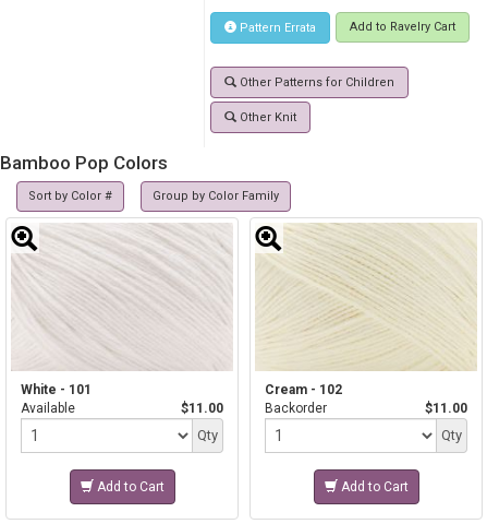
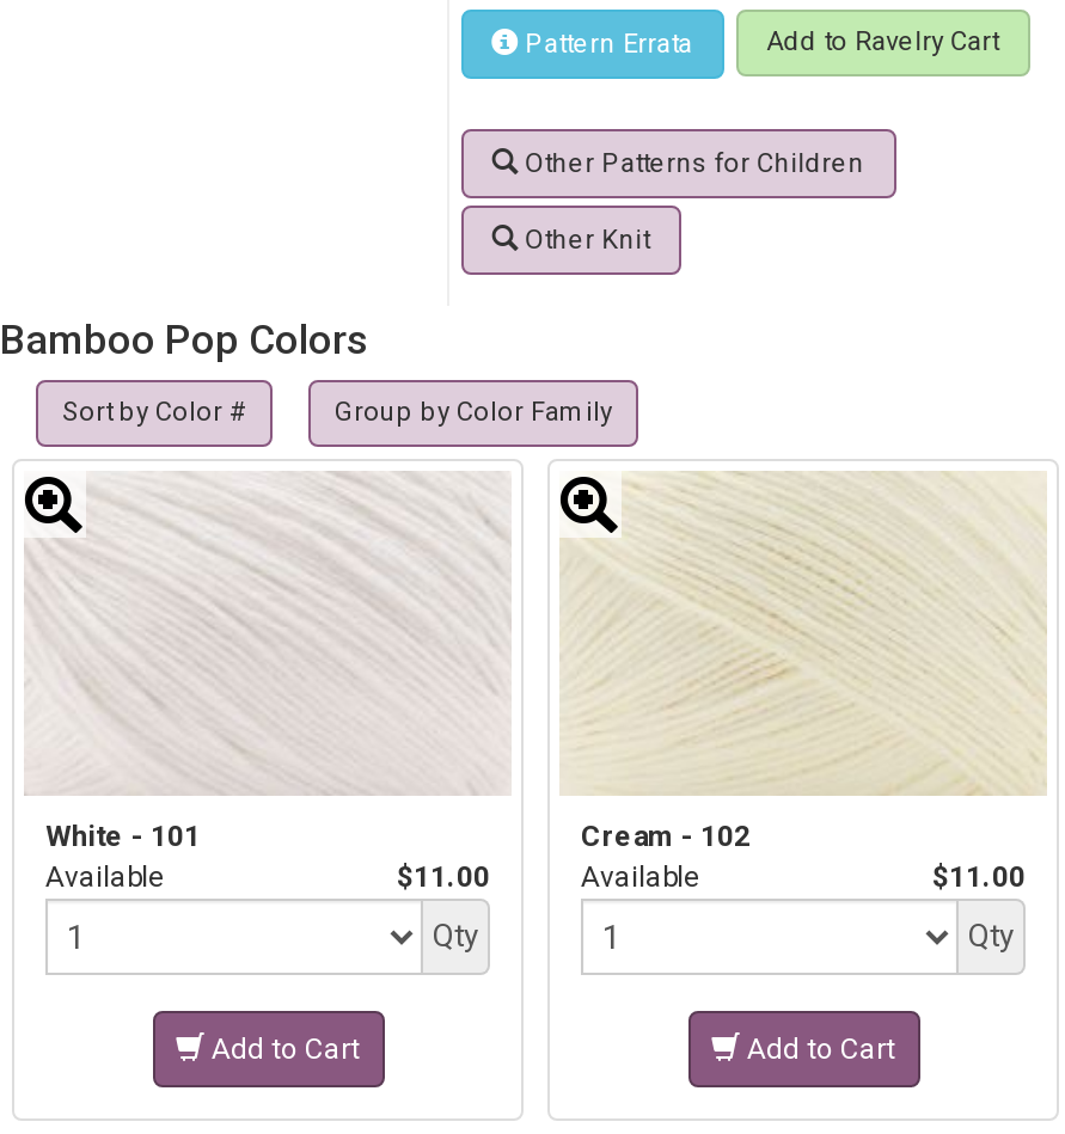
[265,400,327,415] Backorder -> [581,859,700,893] Available

